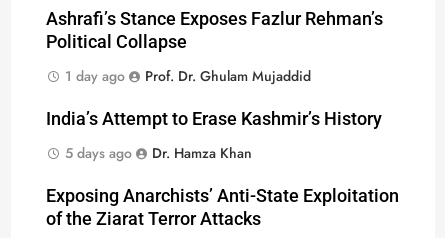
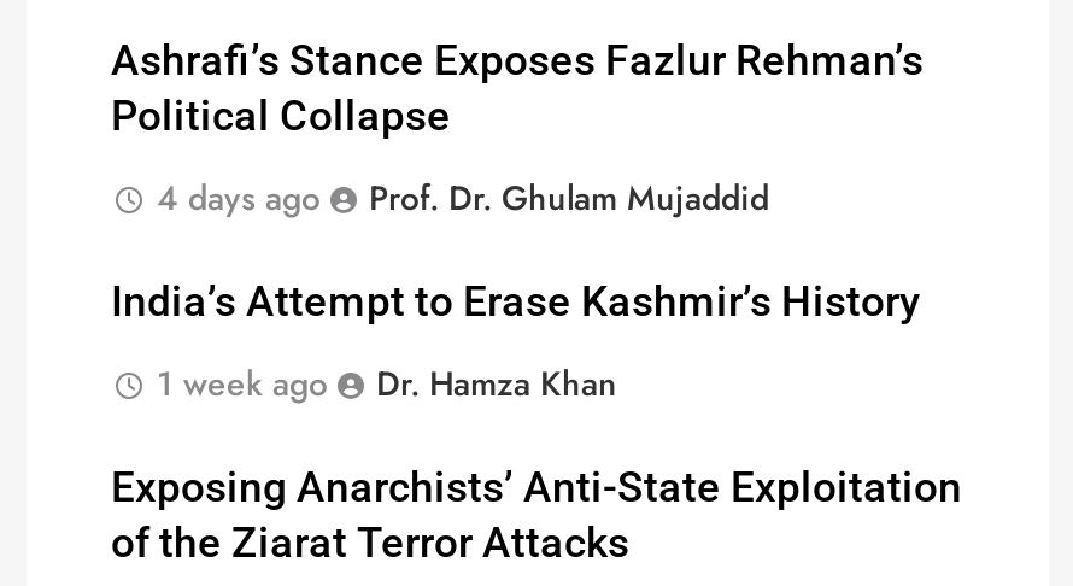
[65,66,311,86] 1 day ago Prof. Dr. Ghulam Mujaddid -> [157,174,769,222] 4 days ago Prof. Dr. Ghulam Mujaddid
[65,143,252,163] 5 days ago Dr. Hamza Khan -> [157,359,617,408] 1 week ago Dr. Hamza Khan

